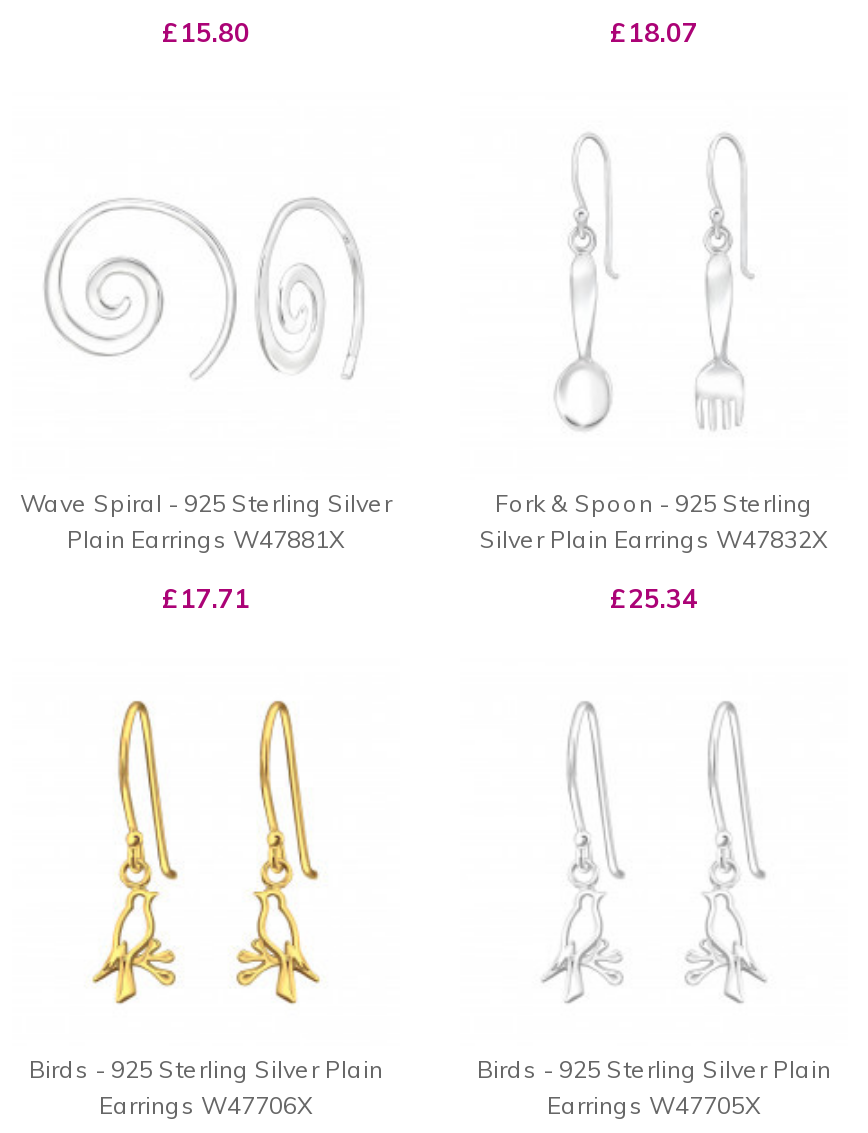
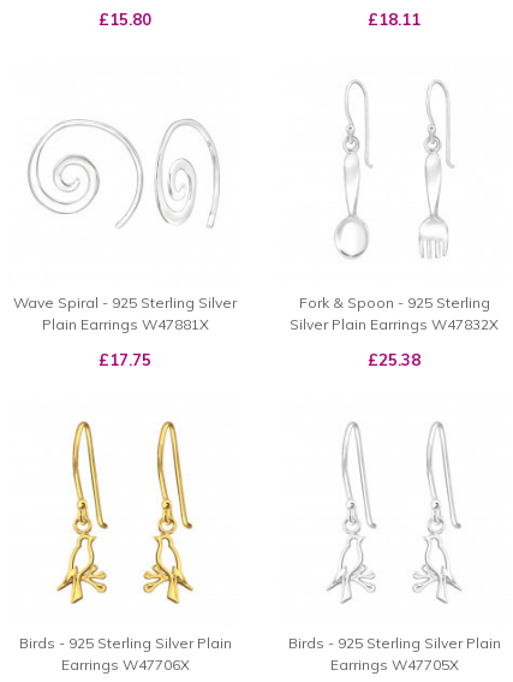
[610,16,698,48] £18.07 -> [368,10,420,29] £18.11
[162,582,250,614] £17.71 -> [99,350,151,369] £17.75
[610,582,698,614] £25.34 -> [368,350,420,369] £25.38

